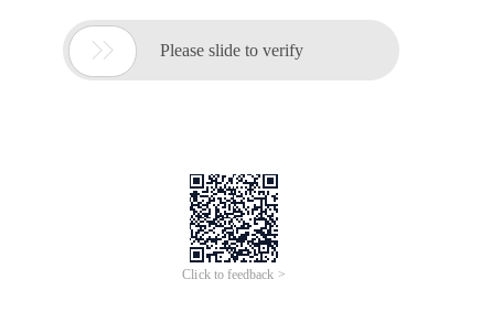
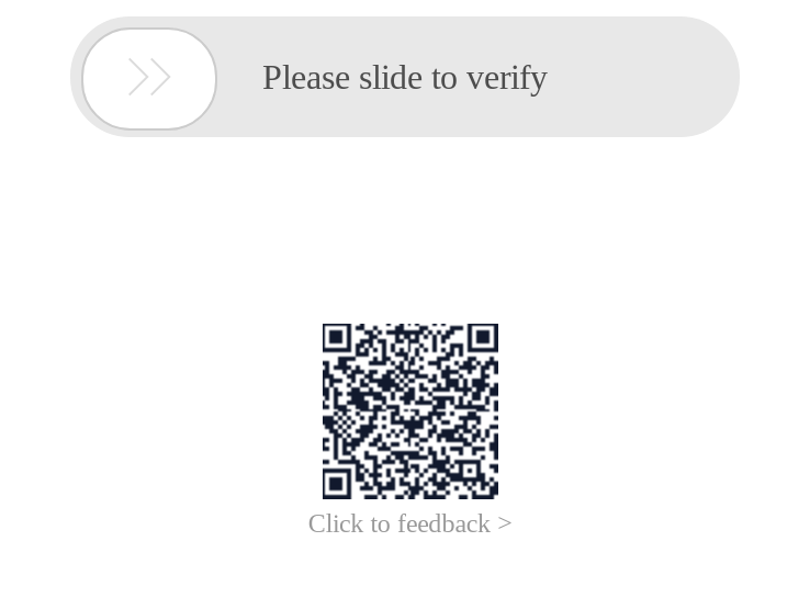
[190,173,279,264] [image] -> [320,322,500,501] [image]

